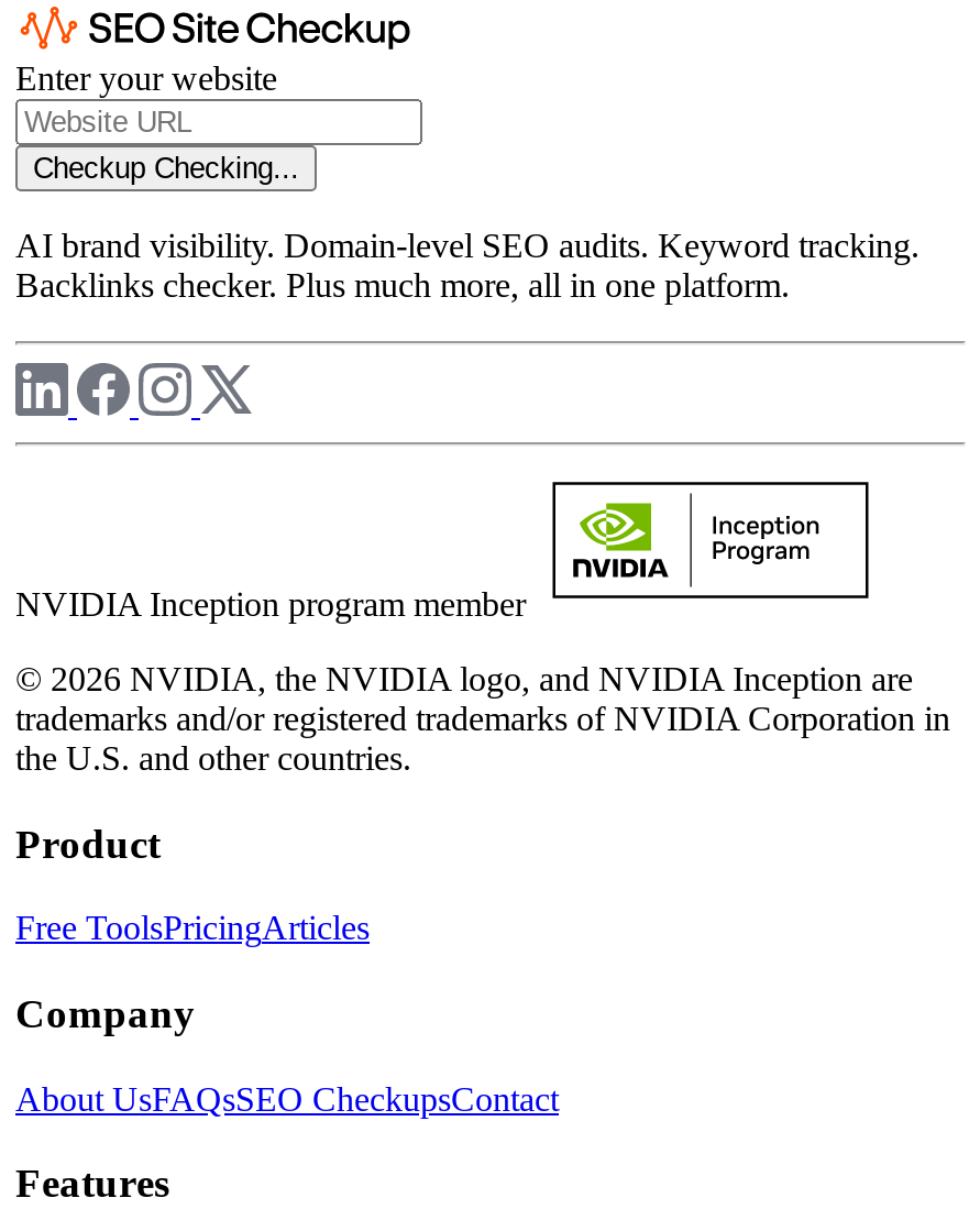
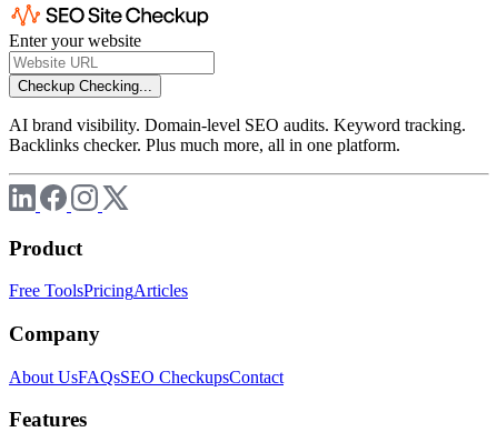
[15,480,950,776] [image] | NVIDIA Inception program member | © 2026 NVIDIA, the NVIDIA logo, and NVIDIA Inception are | trademarks and/or registered trademarks of NVIDIA Corporation in | the U.S. and other countries. -> none

